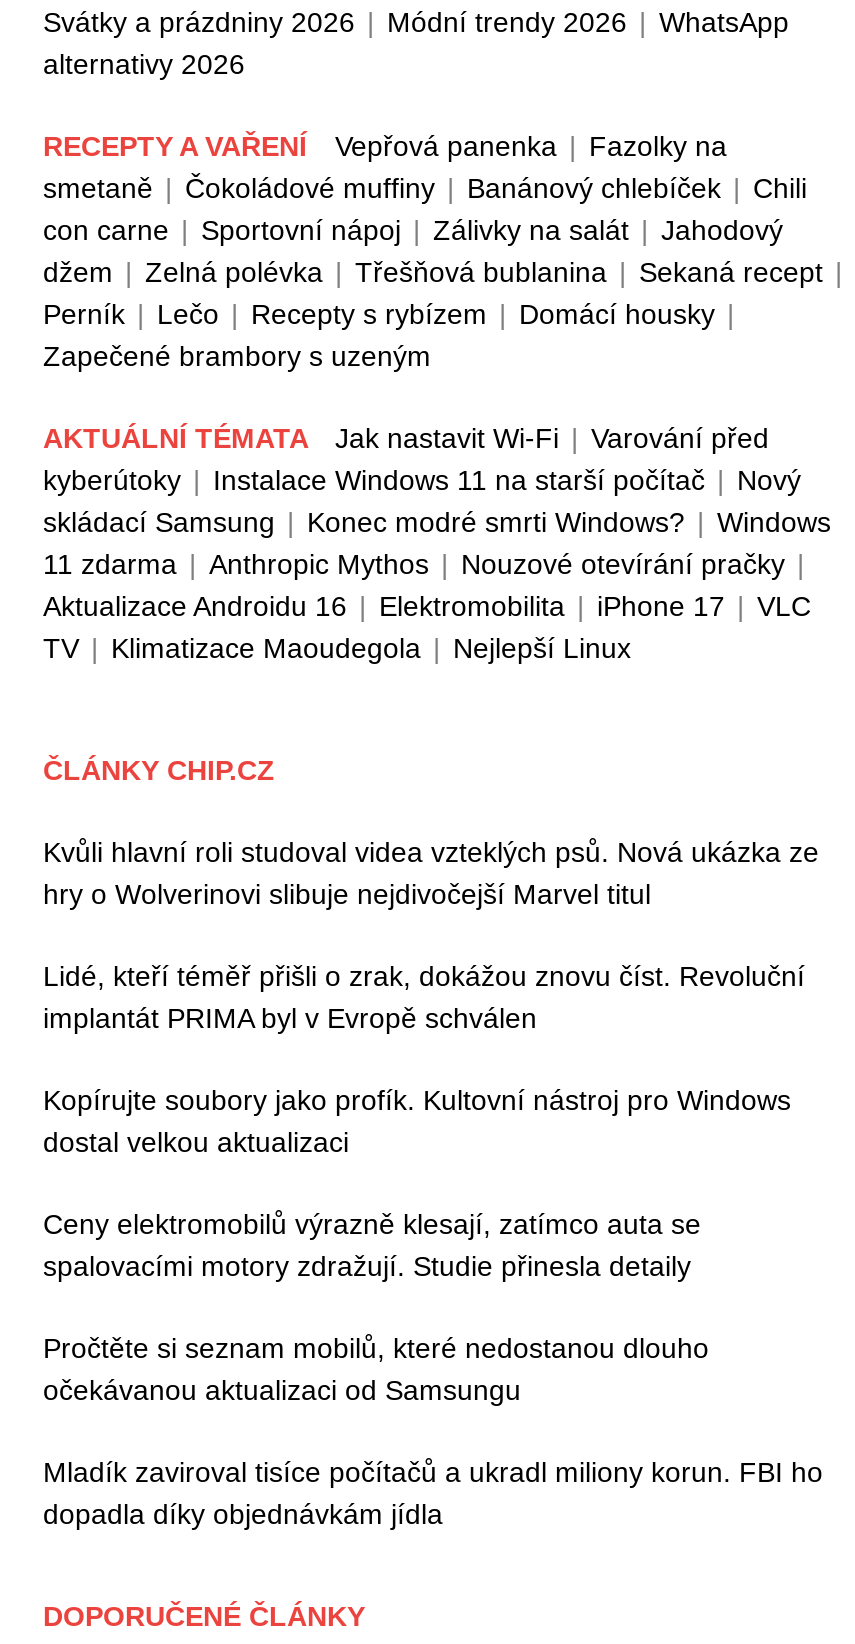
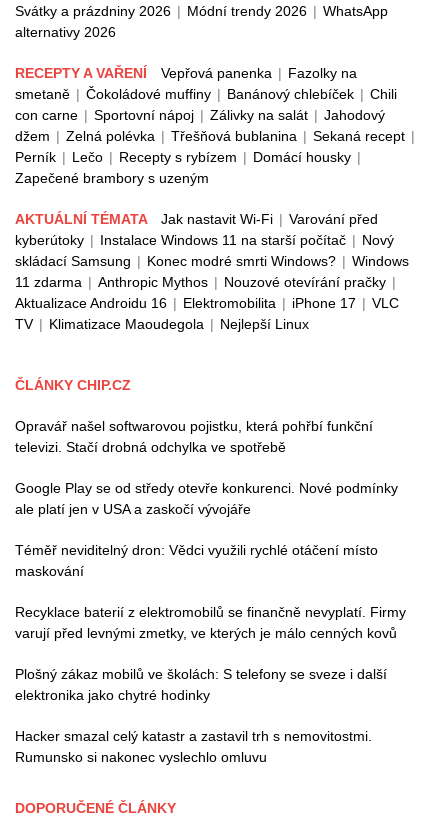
[43,836,819,910] Kvůli hlavní roli studoval videa vzteklých psů. Nová ukázka ze | hry o Wolverinovi slibuje nejdivočejší Marvel titul -> [15,418,373,455] Opravář našel softwarovou pojistku, která pohřbí funkční | televizi. Stačí drobná odchylka ve spotřebě
[43,960,805,1034] Lidé, kteří téměř přišli o zrak, dokážou znovu číst. Revoluční | implantát PRIMA byl v Evropě schválen -> [15,480,398,517] Google Play se od středy otevře konkurenci. Nové podmínky | ale platí jen v USA a zaskočí vývojáře
[43,1084,791,1158] Kopírujte soubory jako profík. Kultovní nástroj pro Windows | dostal velkou aktualizaci -> [15,542,378,579] Téměř neviditelný dron: Vědci využili rychlé otáčení místo | maskování
[43,1208,701,1282] Ceny elektromobilů výrazně klesají, zatímco auta se | spalovacími motory zdražují. Studie přinesla detaily -> [15,604,406,641] Recyklace baterií z elektromobilů se finančně nevyplatí. Firmy | varují před levnými zmetky, ve kterých je málo cenných kovů
[43,1332,709,1406] Pročtěte si seznam mobilů, které nedostanou dlouho | očekávanou aktualizaci od Samsungu -> [15,666,387,703] Plošný zákaz mobilů ve školách: S telefony se sveze i další | elektronika jako chytré hodinky
[43,1456,823,1530] Mladík zaviroval tisíce počítačů a ukradl miliony korun. FBI ho | dopadla díky objednávkám jídla -> [15,728,372,765] Hacker smazal celý katastr a zastavil trh s nemovitostmi. | Rumunsko si nakonec vyslechlo omluvu

